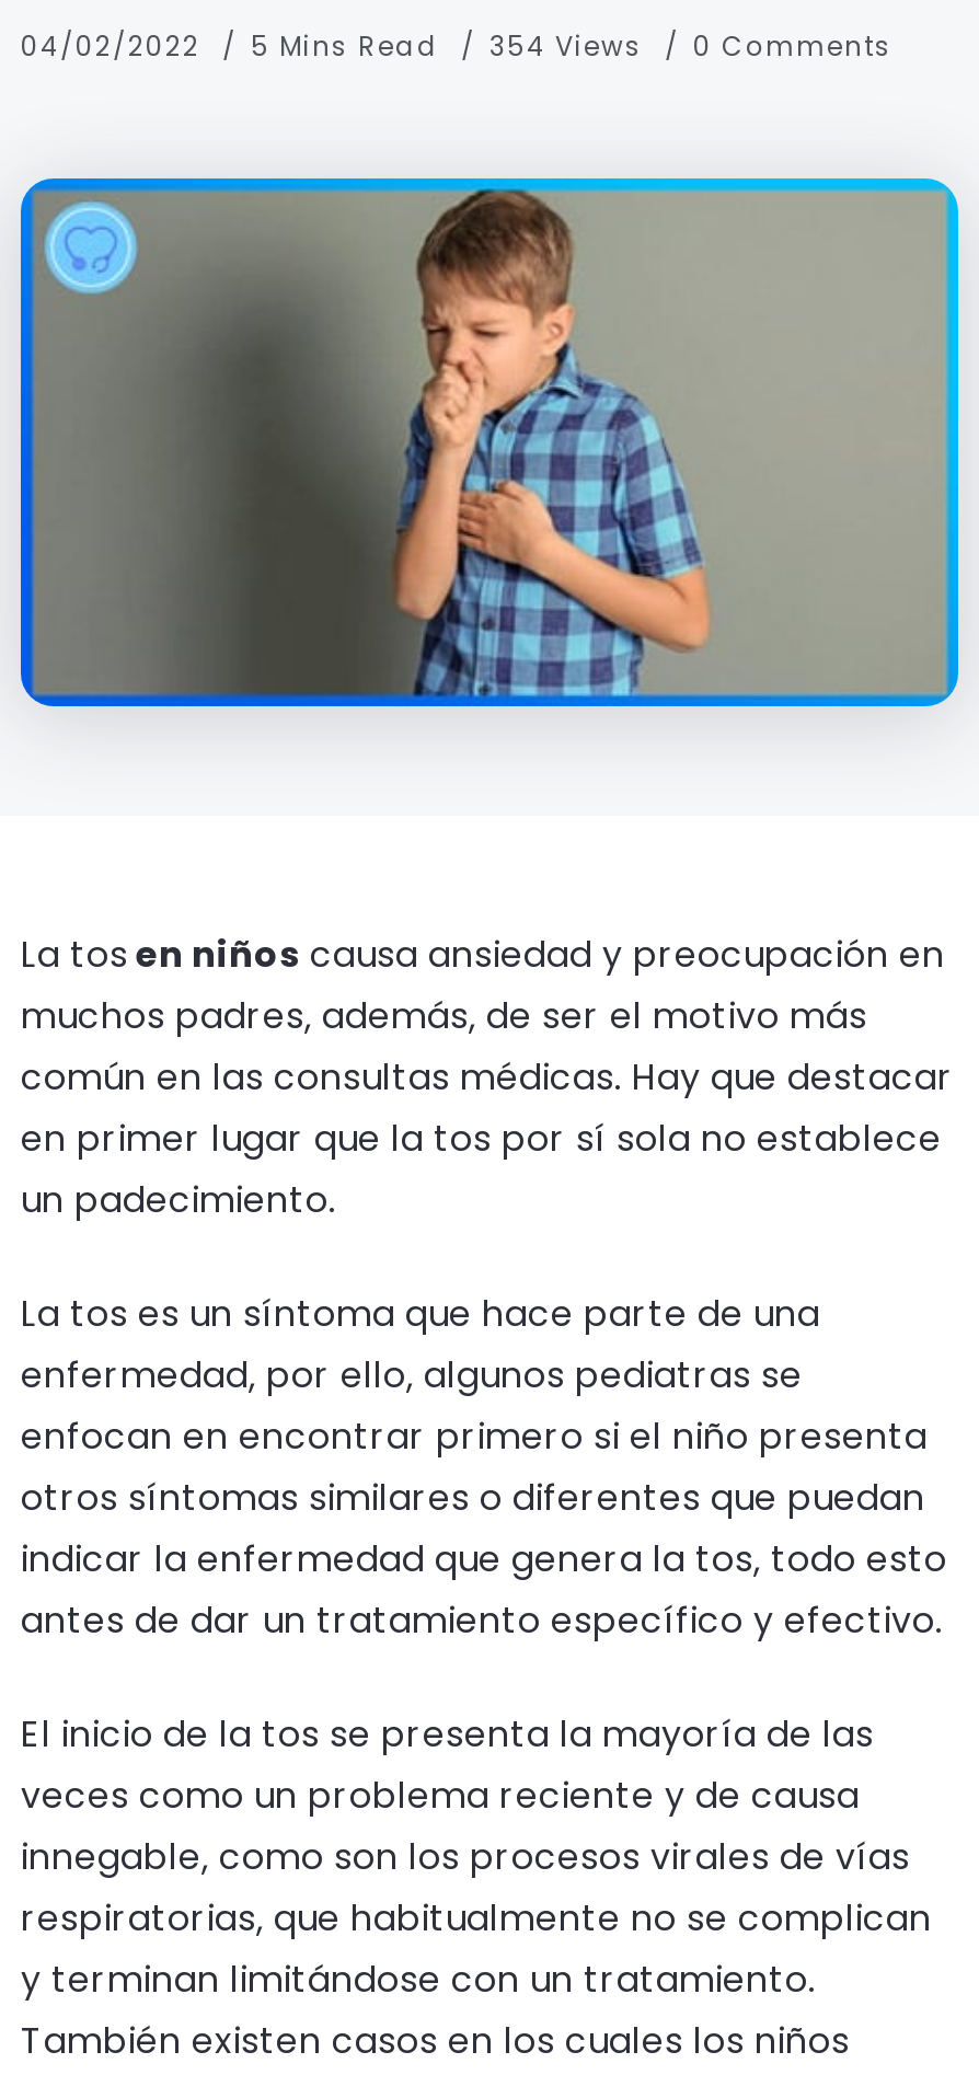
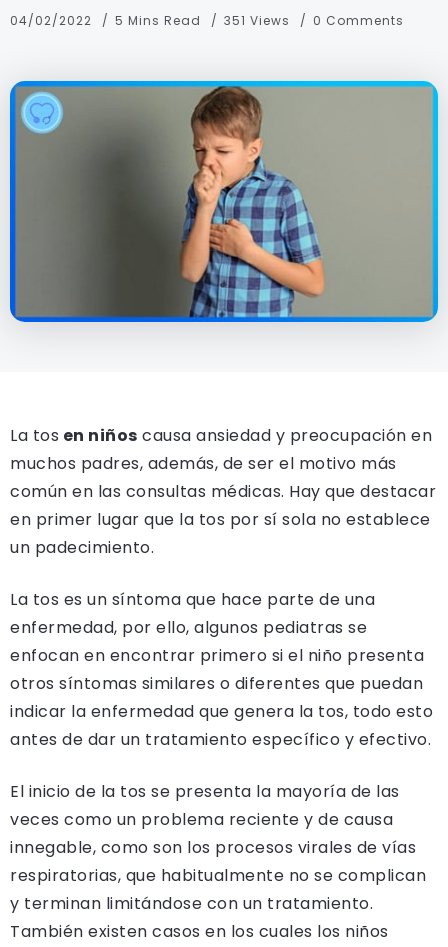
[21,27,892,65] 04/02/2022 5 Mins Read 354 Views 0 Comments -> [10,12,404,29] 04/02/2022 5 Mins Read 351 Views 0 Comments

